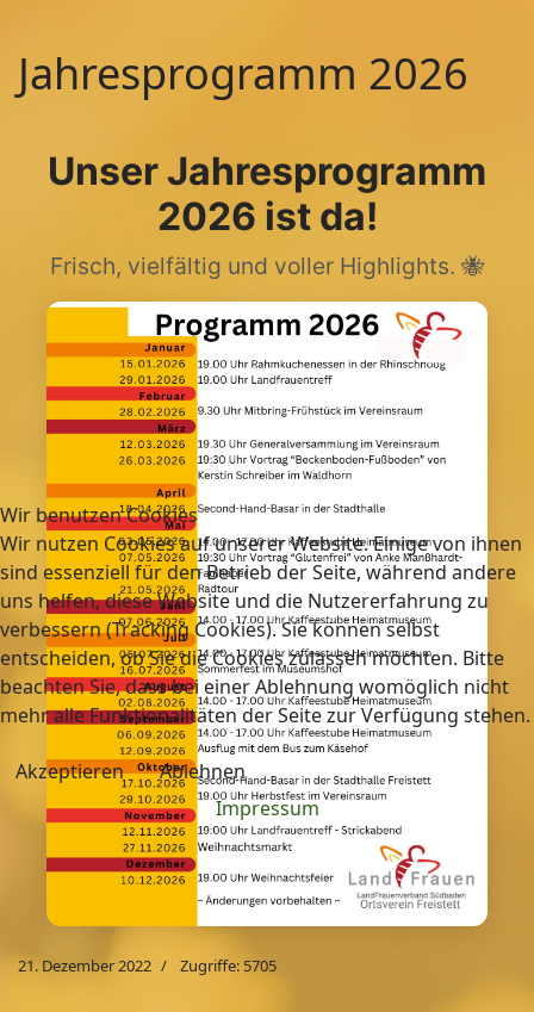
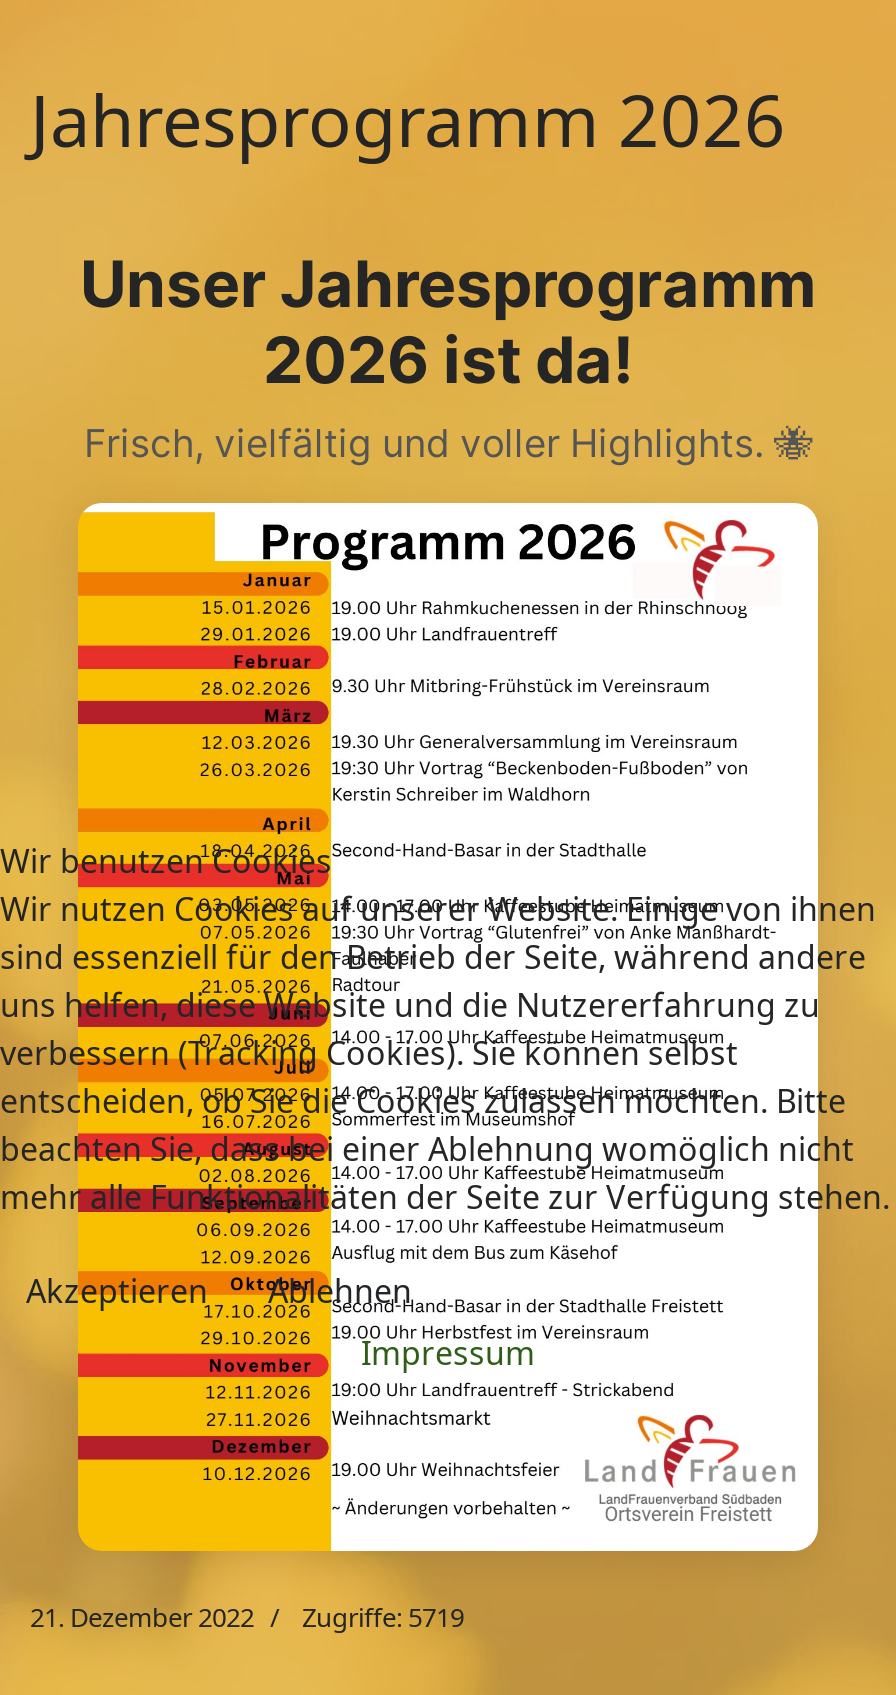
[18,954,277,976] 21. Dezember 2022 Zugriffe: 5705 -> [30,1598,464,1634] 21. Dezember 2022 Zugriffe: 5719

